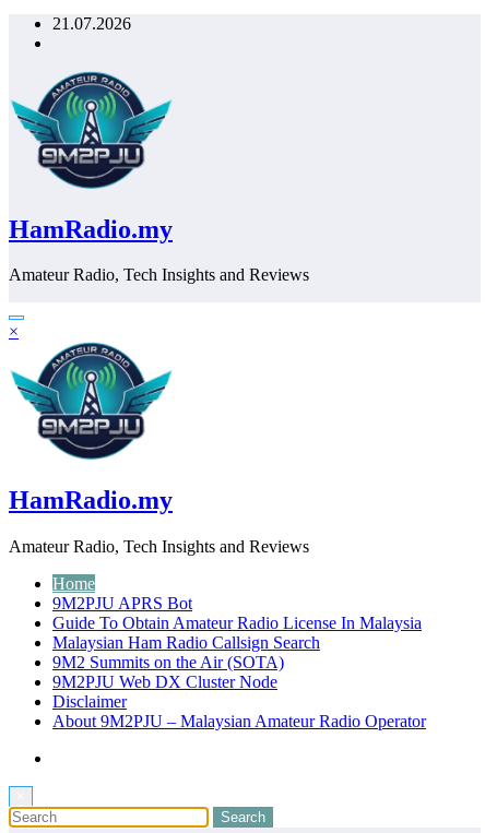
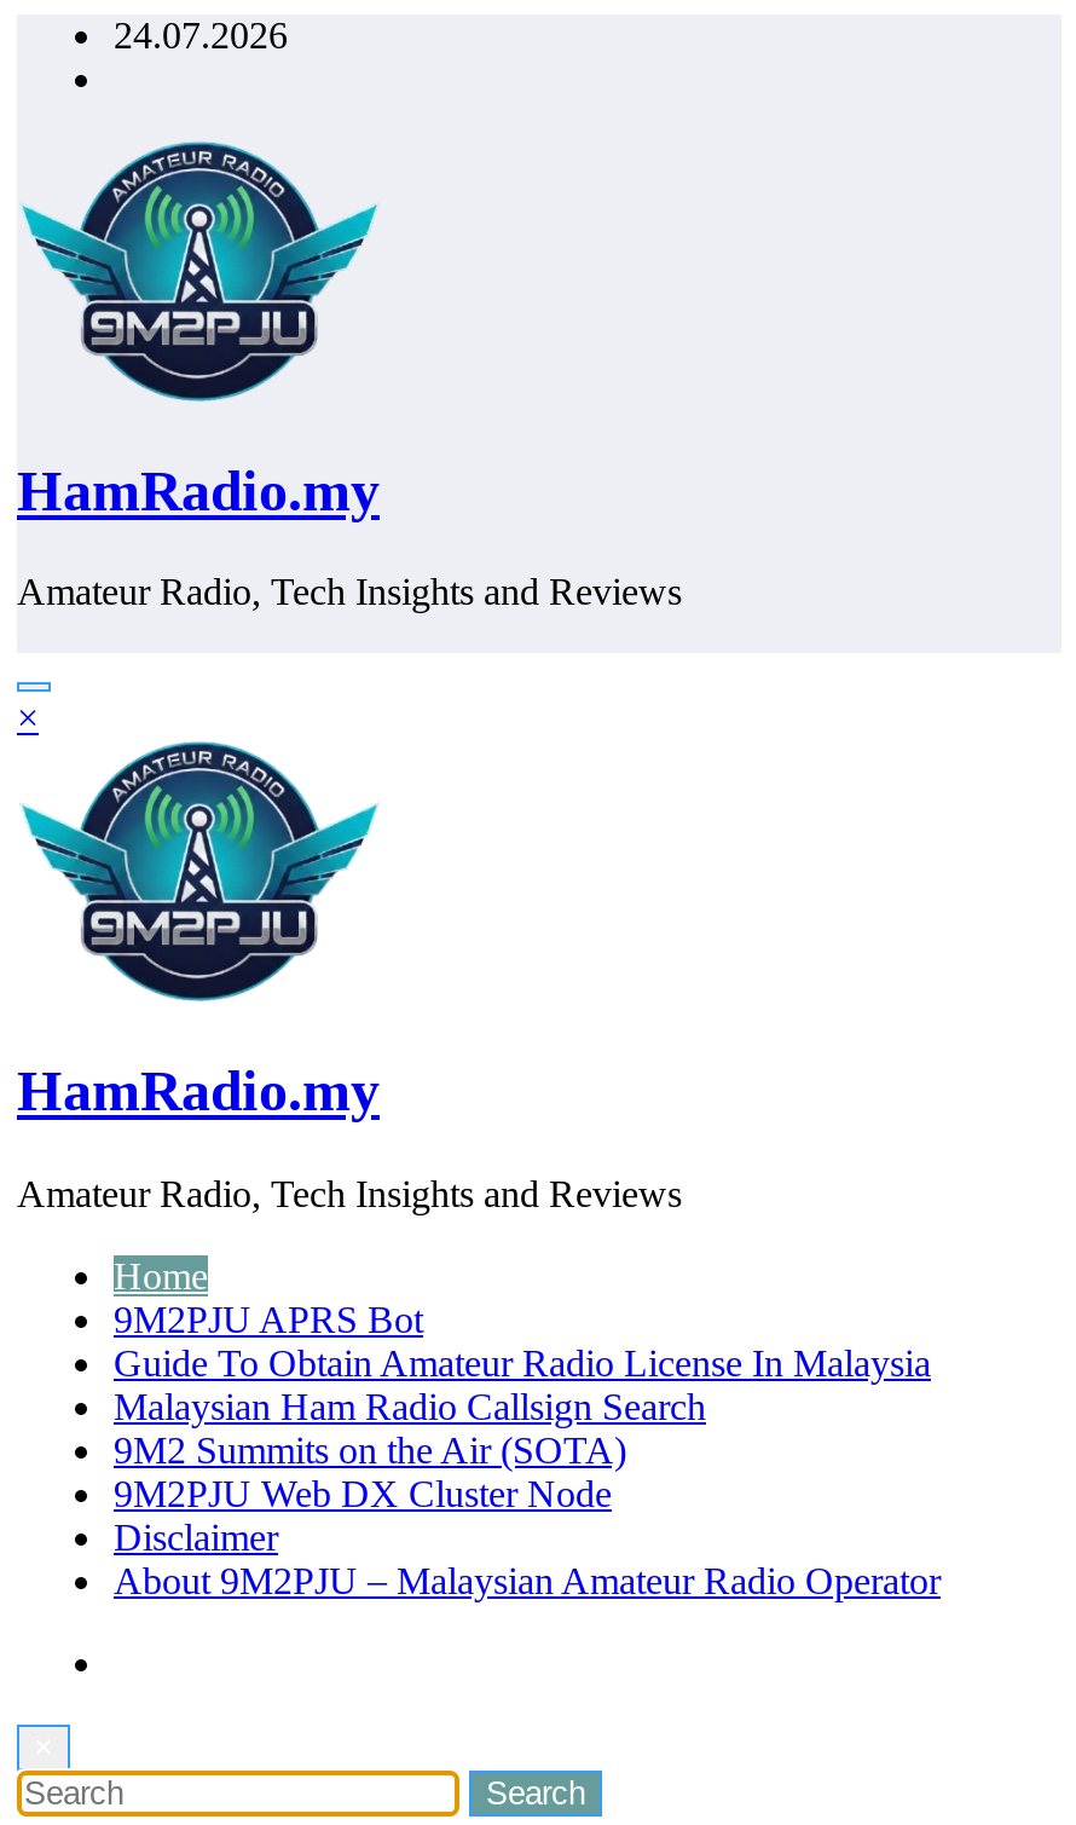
[52,14,131,33] 21.07.2026 -> [114,15,288,56] 24.07.2026

